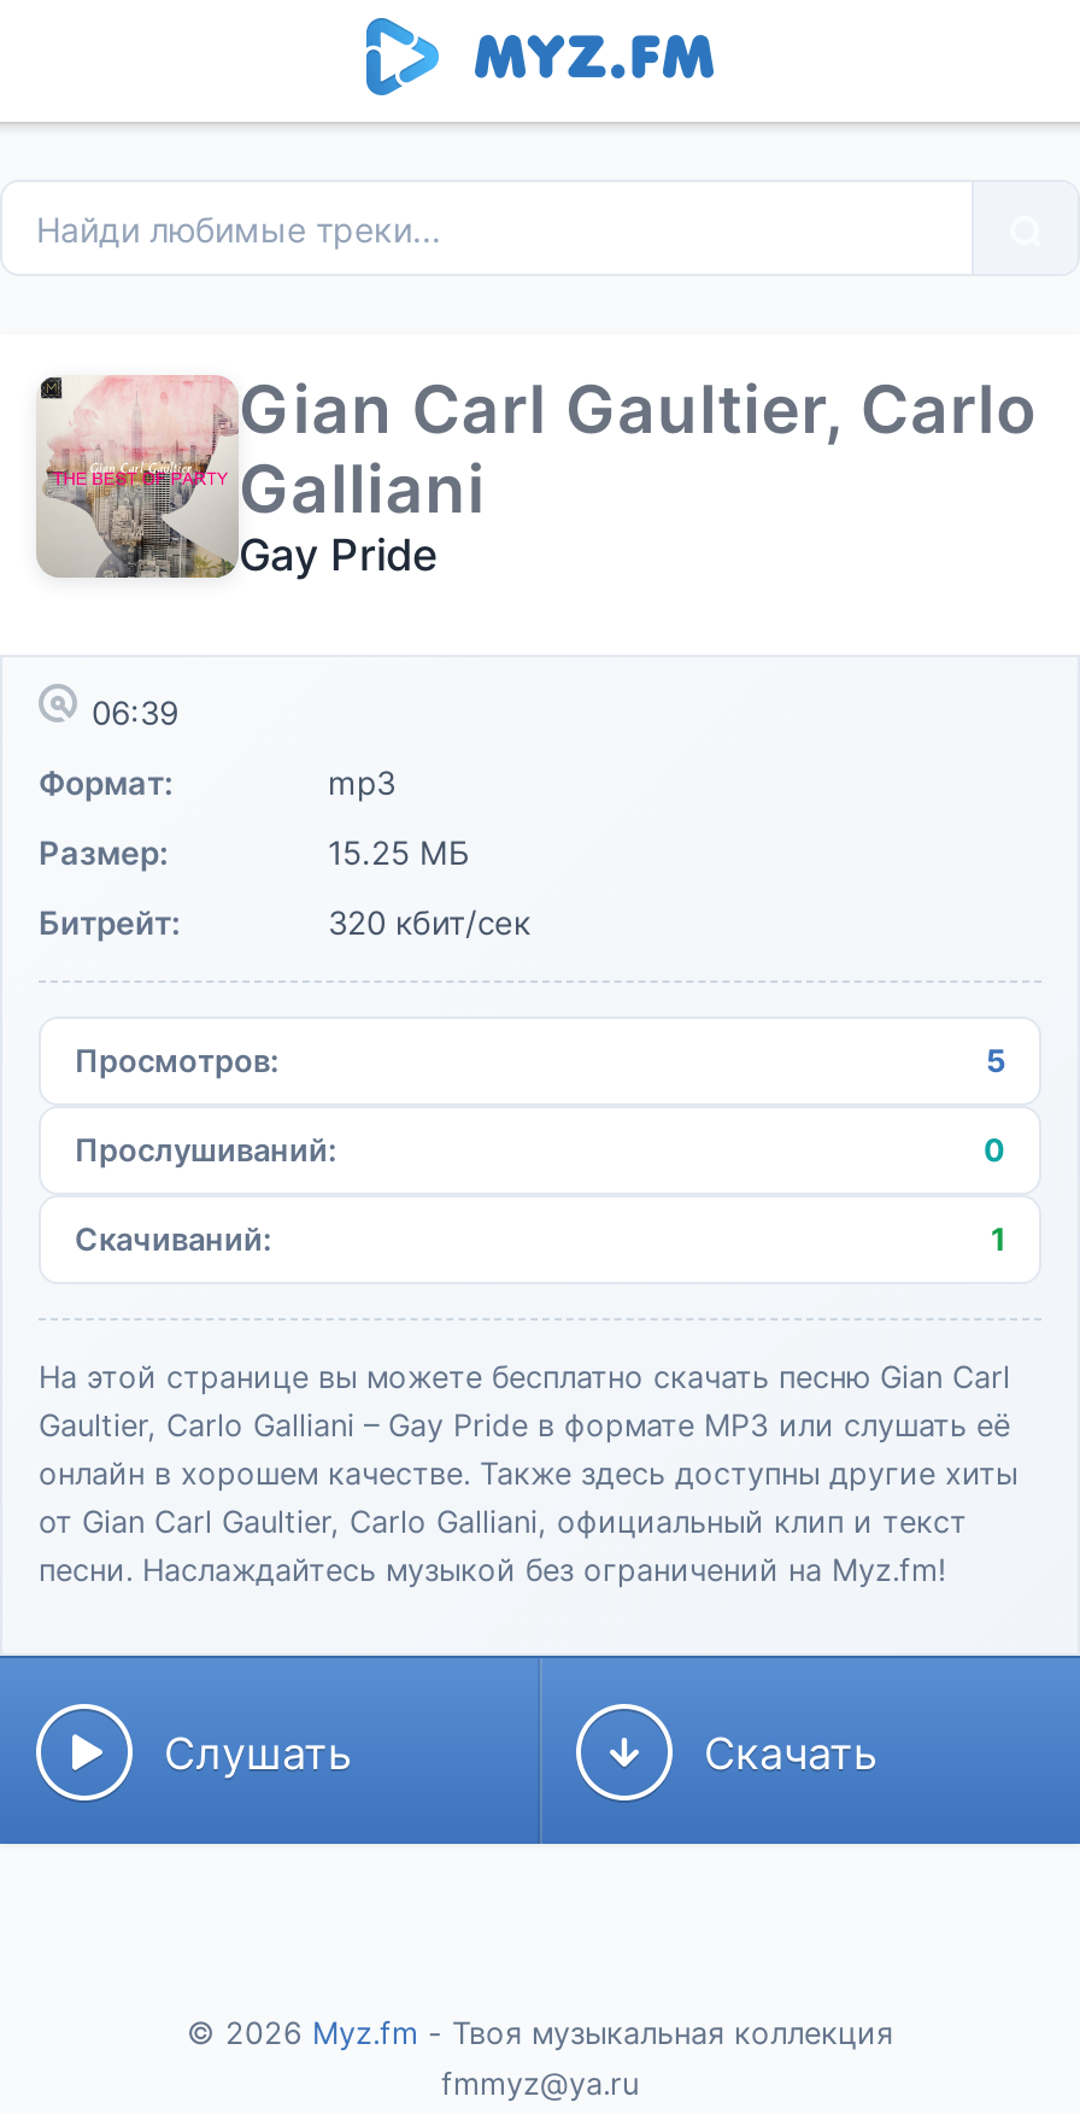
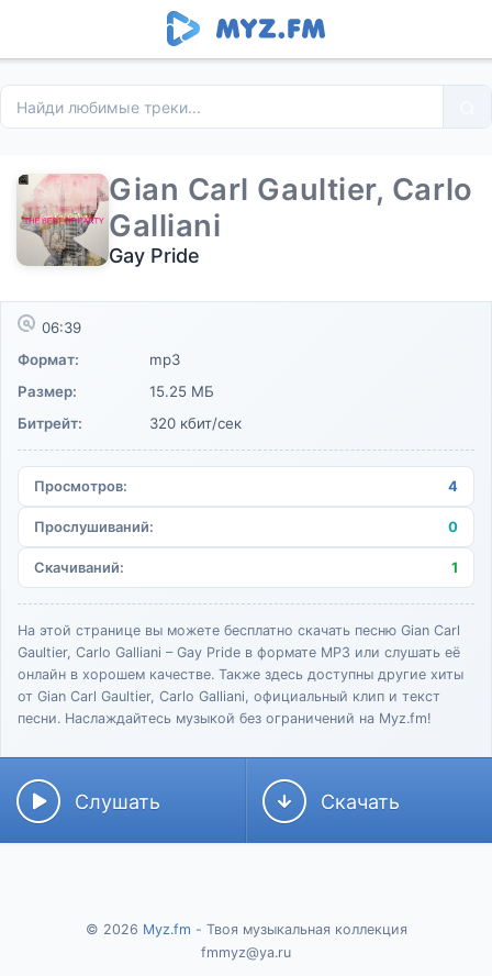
[986,1043,1005,1079] 5 -> [448,478,458,495] 4

